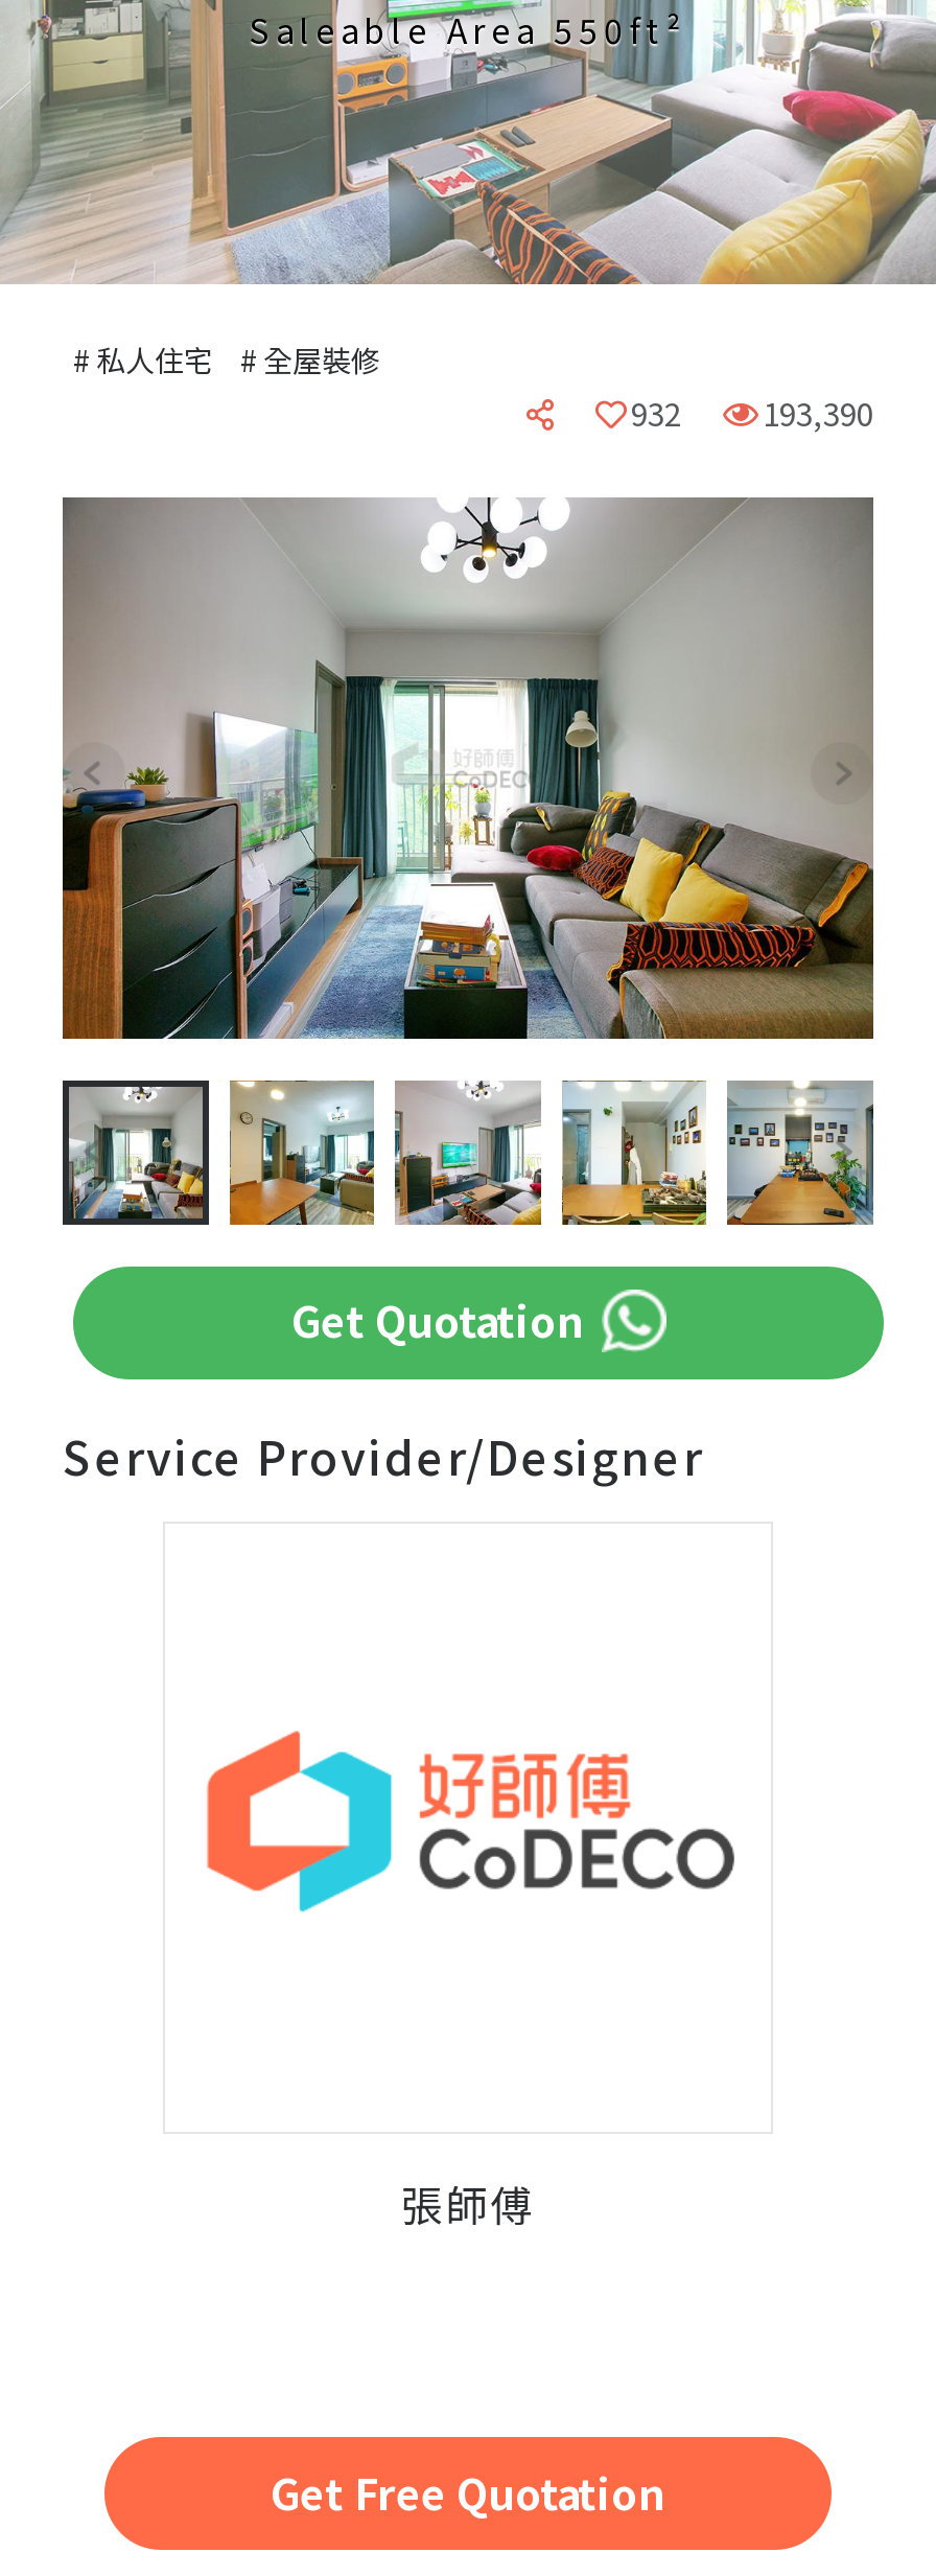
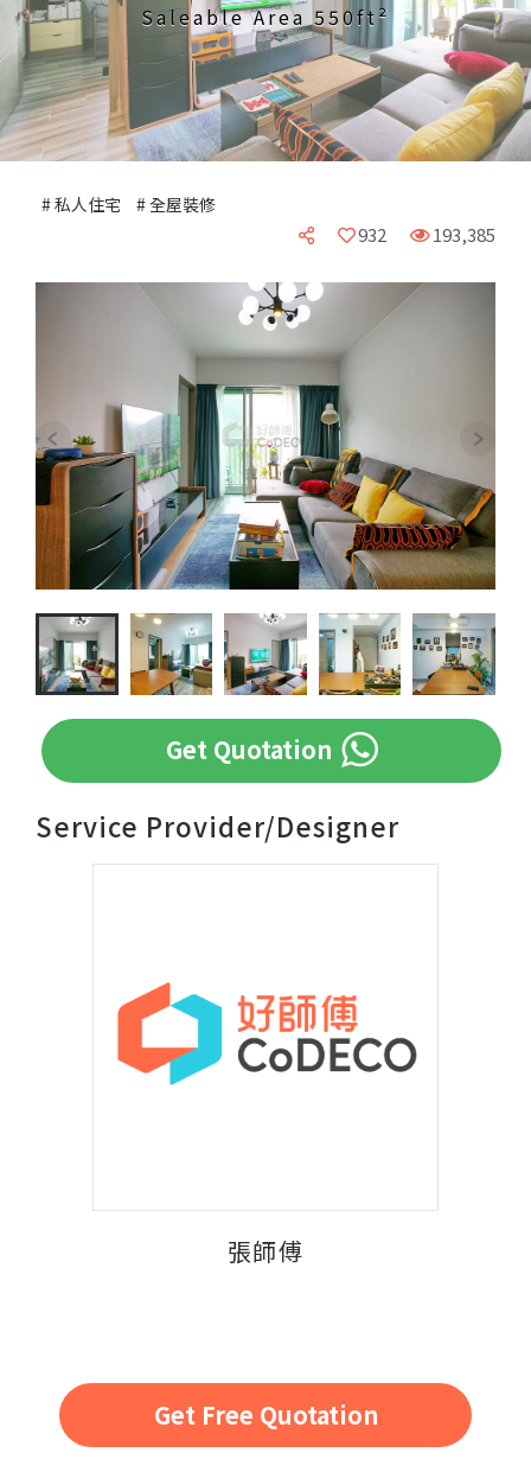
[631,391,873,435] 932 193,390 -> [358,222,495,247] 932 193,385

